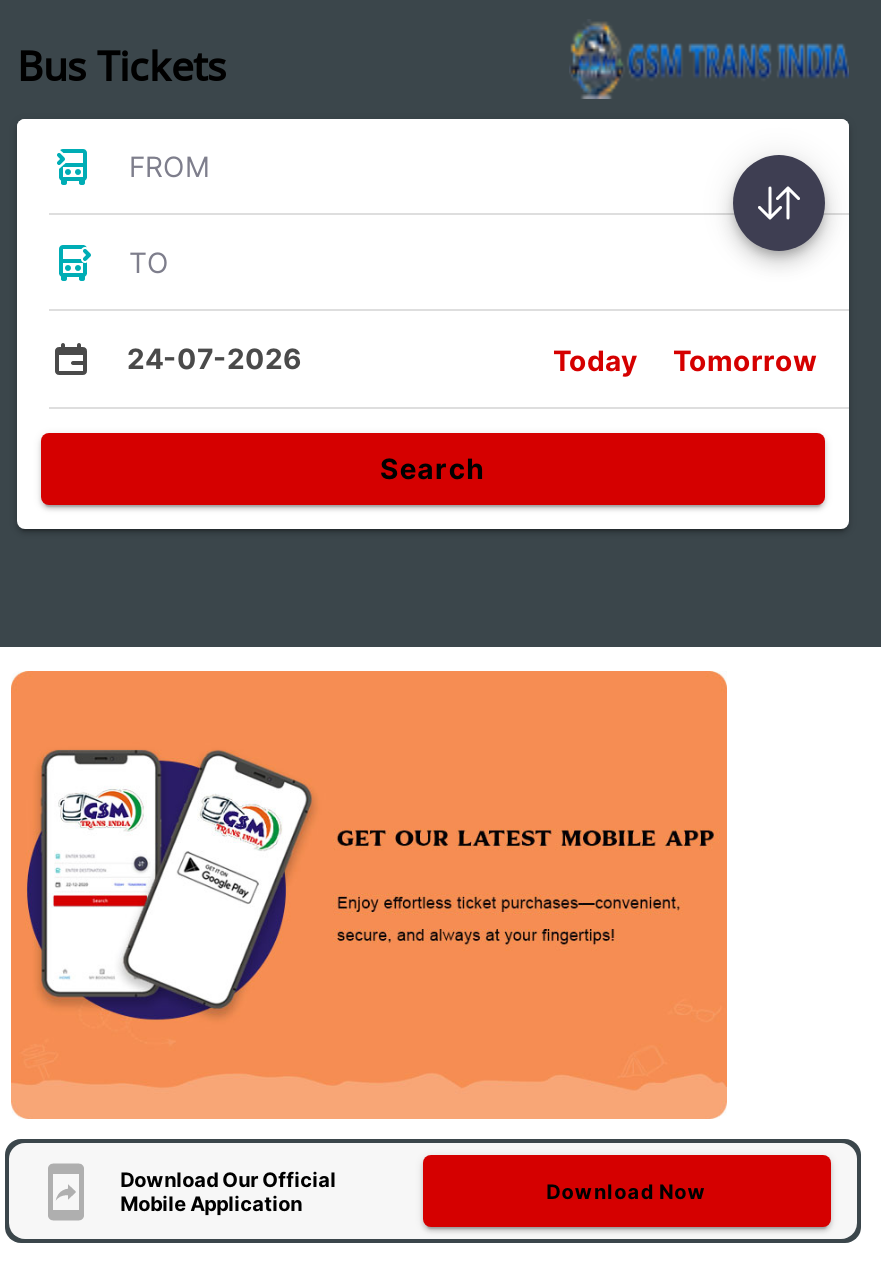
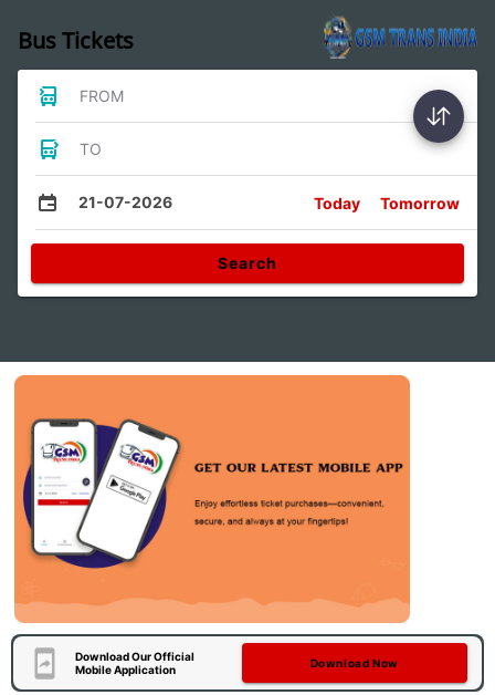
[127,341,301,375] 24-07-2026 -> [78,193,172,211] 21-07-2026

